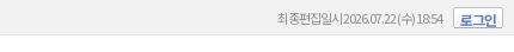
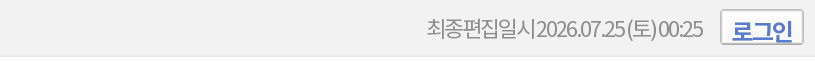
[277,8,442,27] 최종편집일시 2026.07.22 (수) 18:54 -> [426,11,702,43] 최종편집일시 2026.07.25 (토) 00:25

